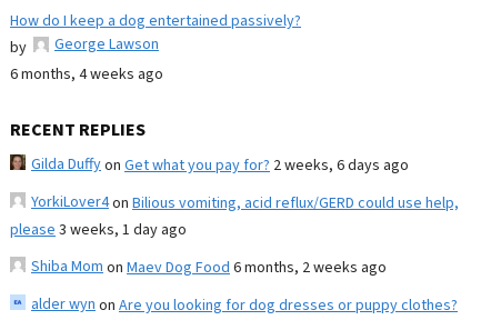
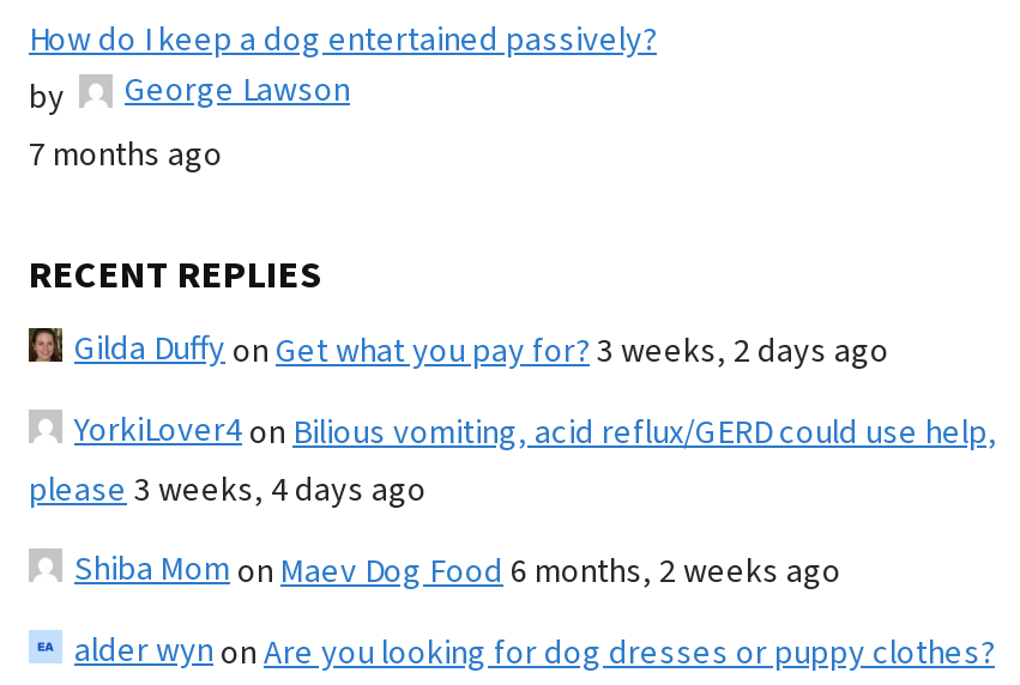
[10,63,163,85] 6 months, 4 weeks ago -> [29,131,223,179] 7 months ago
[31,153,409,176] Gilda Duffyon Get what you pay for? 2 weeks, 6 days ago -> [74,325,889,375] Gilda Duffyon Get what you pay for? 3 weeks, 2 days ago
[10,219,187,241] please 3 weeks, 1 day ago -> [29,466,427,514] please 3 weeks, 4 days ago

